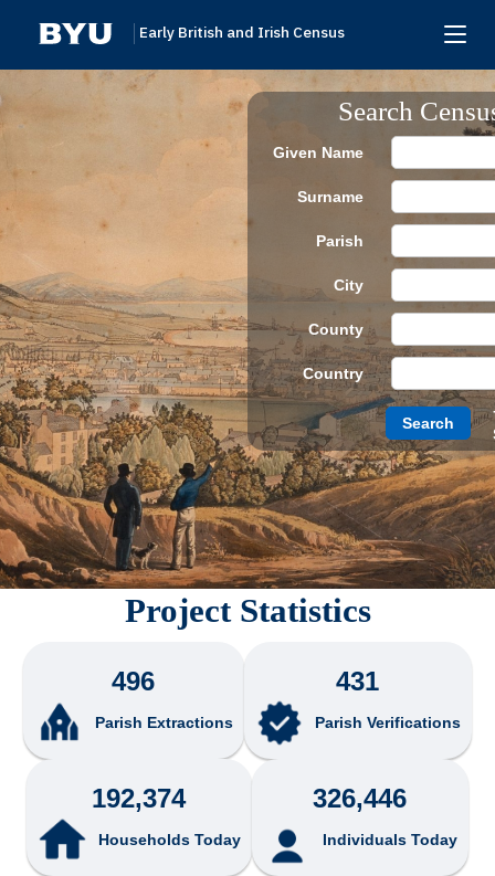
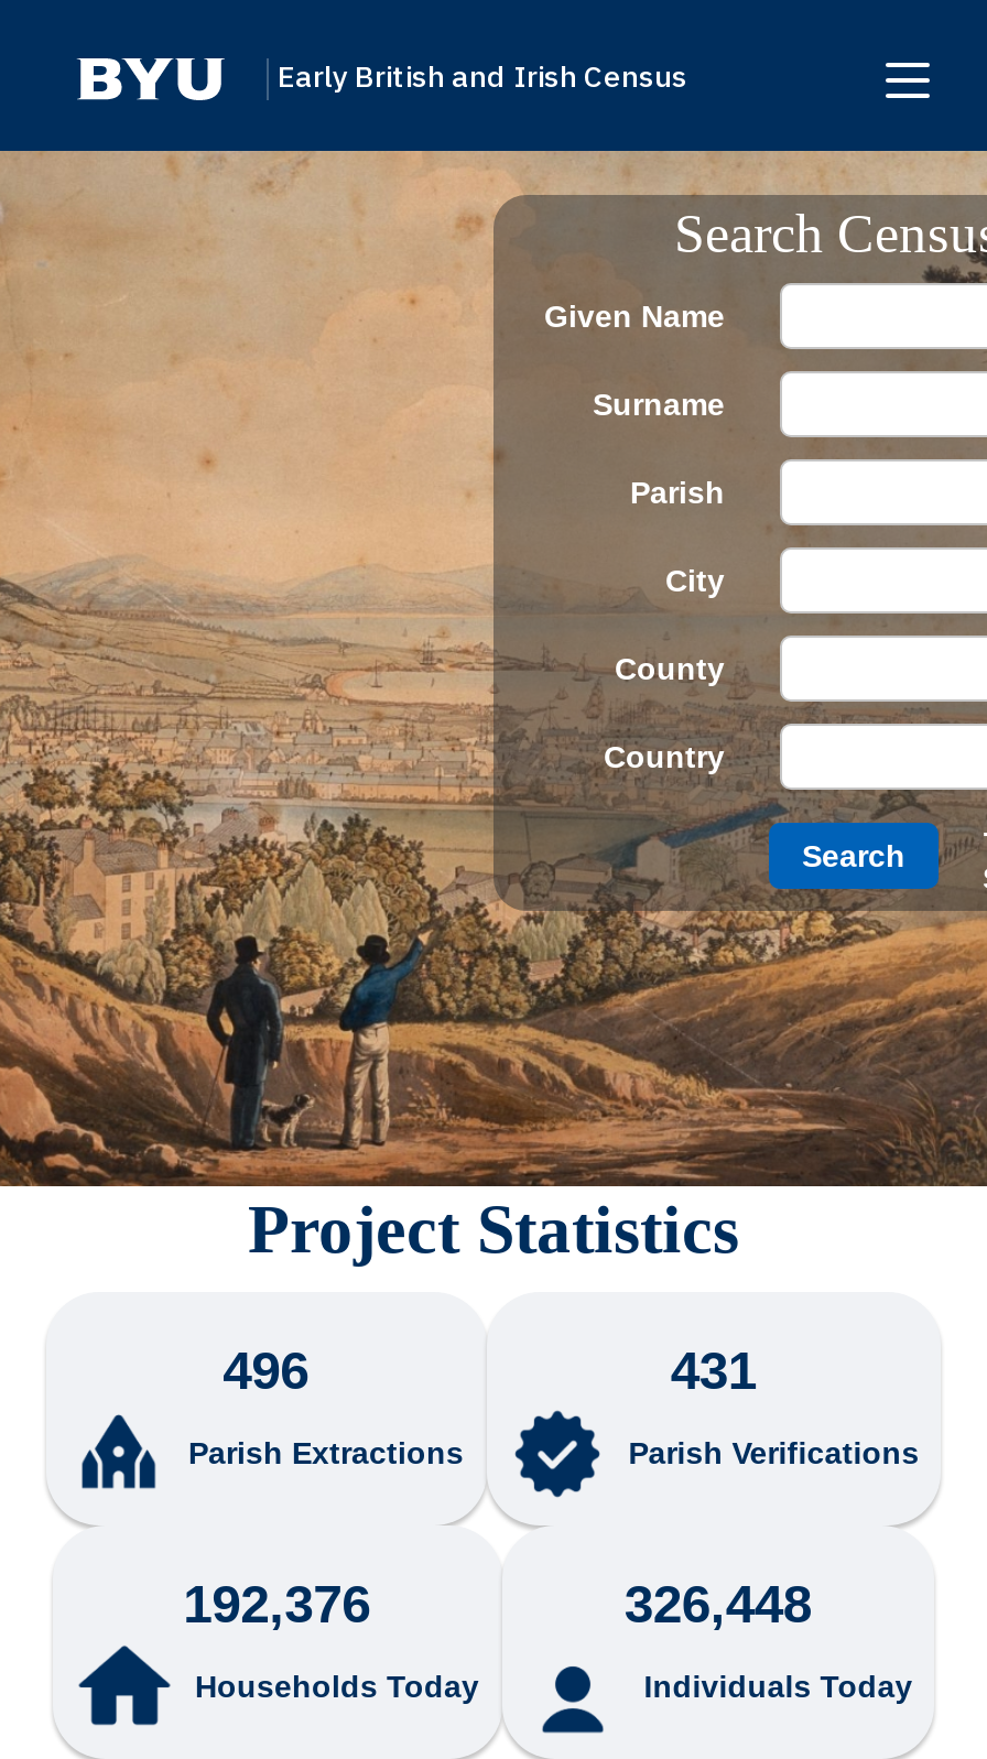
[92,783,186,813] 192,374 -> [183,1574,370,1633] 192,376
[313,783,407,813] 326,446 -> [624,1574,812,1633] 326,448

